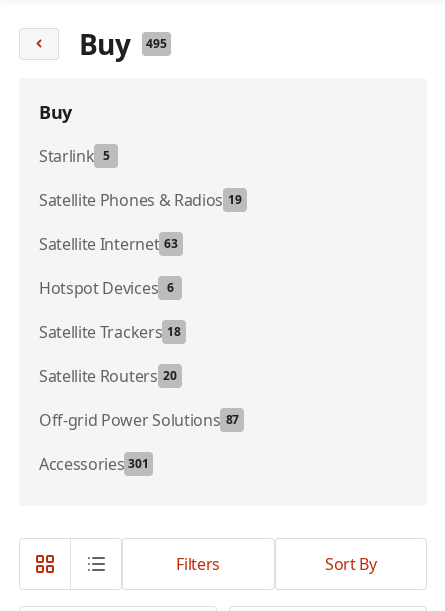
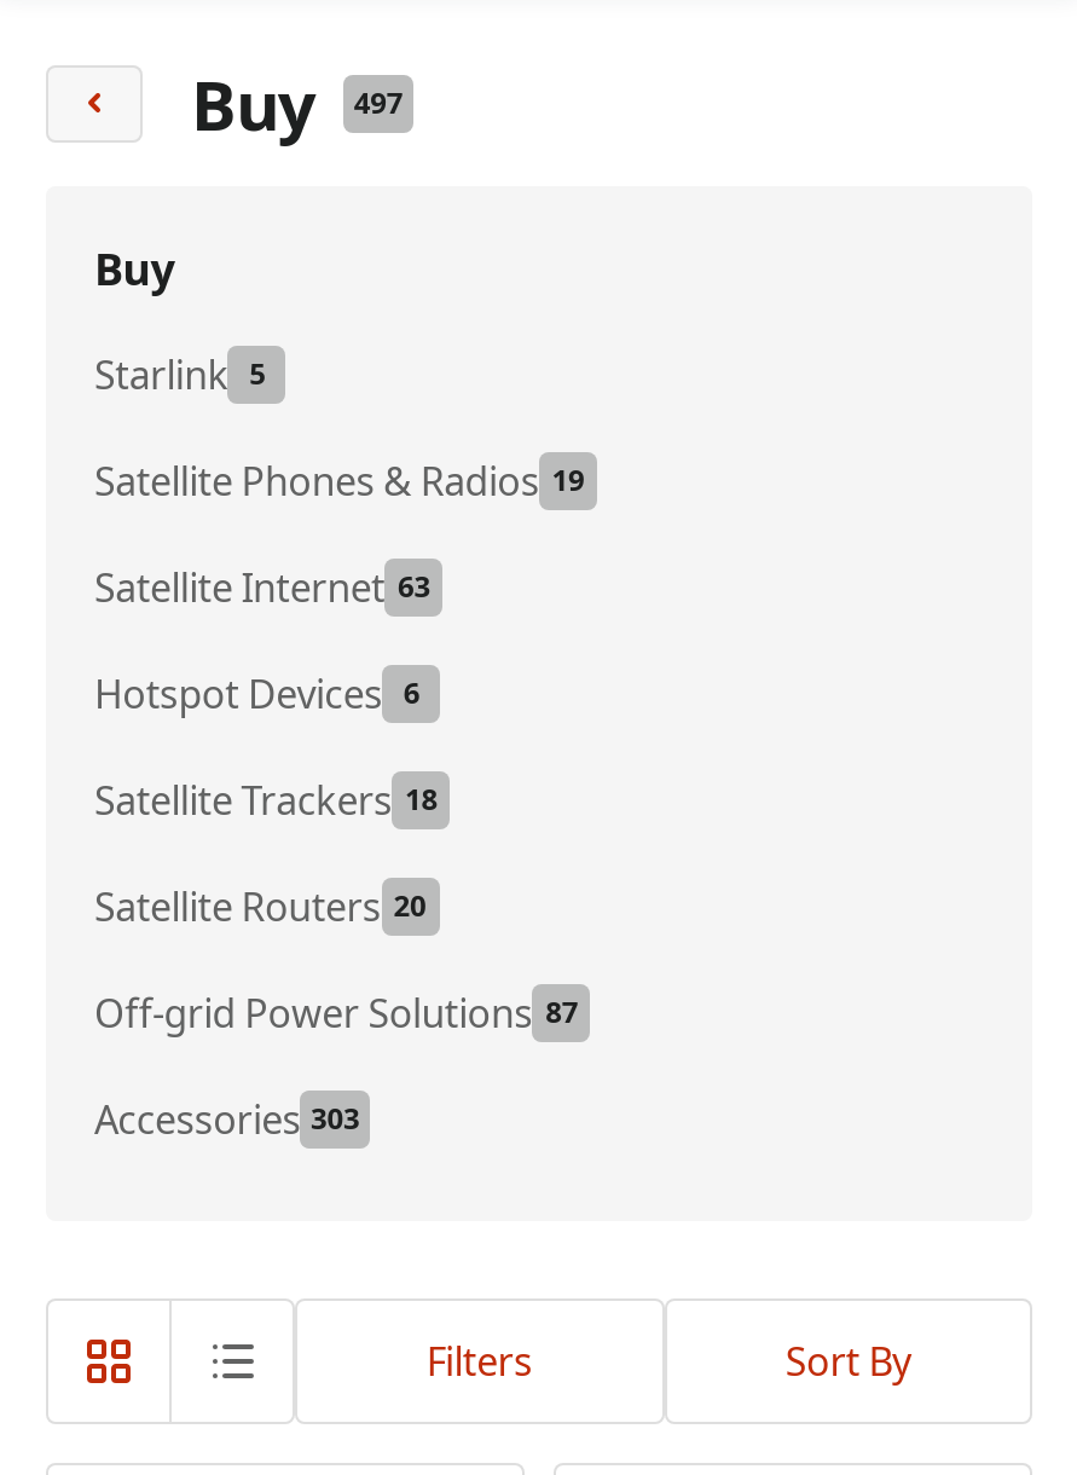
[79,25,167,63] Buy 495 -> [191,58,403,150] Buy 497
[39,453,149,475] Accessories 301 -> [94,1093,360,1146] Accessories 303

